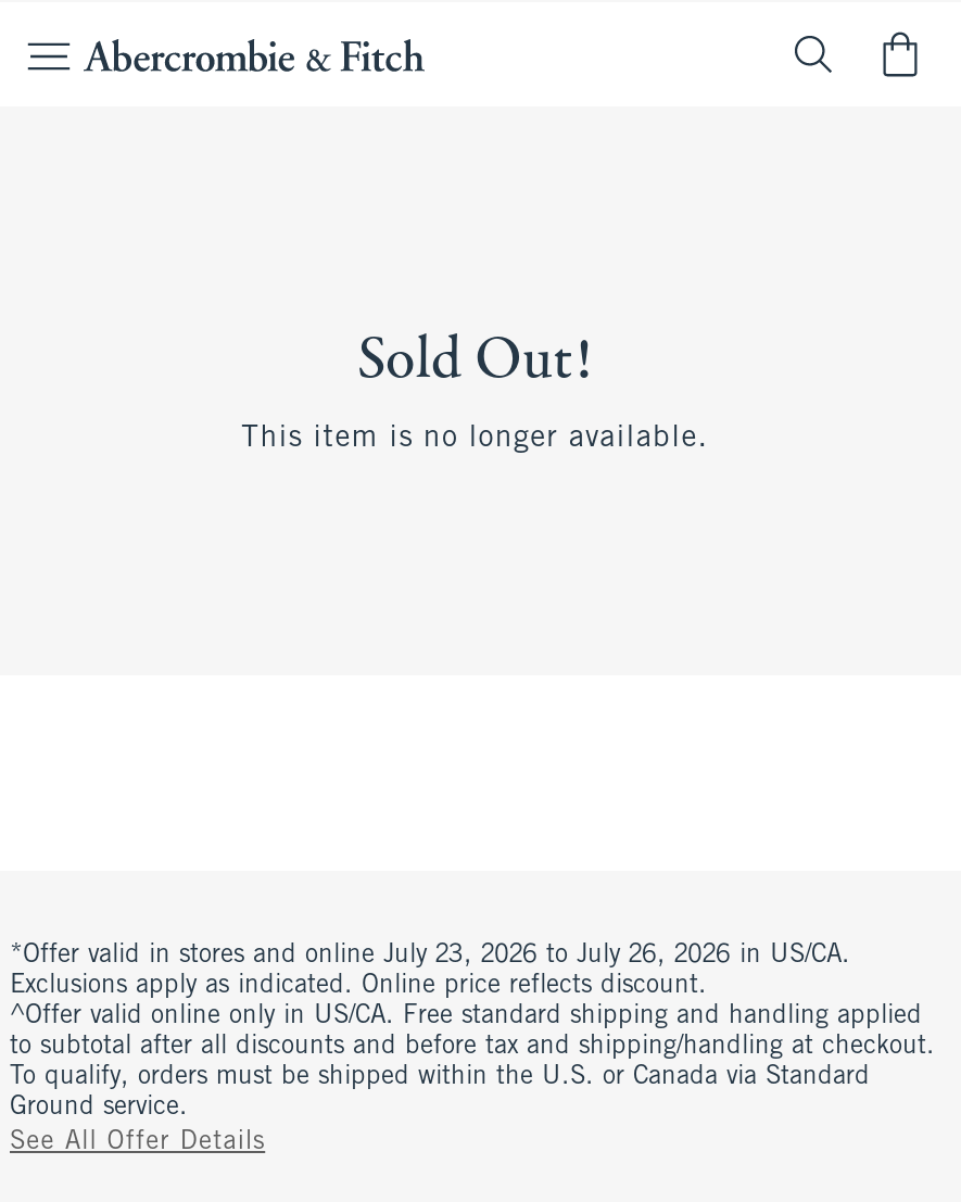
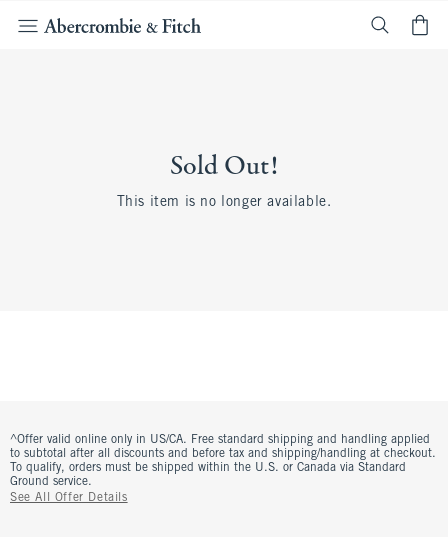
[10,942,850,999] *Offer valid in stores and online July 23, 2026 to July 26, 2026 in US/CA. | Exclusions apply as indicated. Online price reflects discount. -> none

